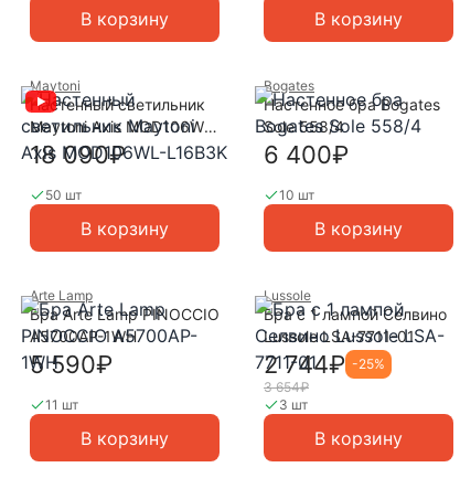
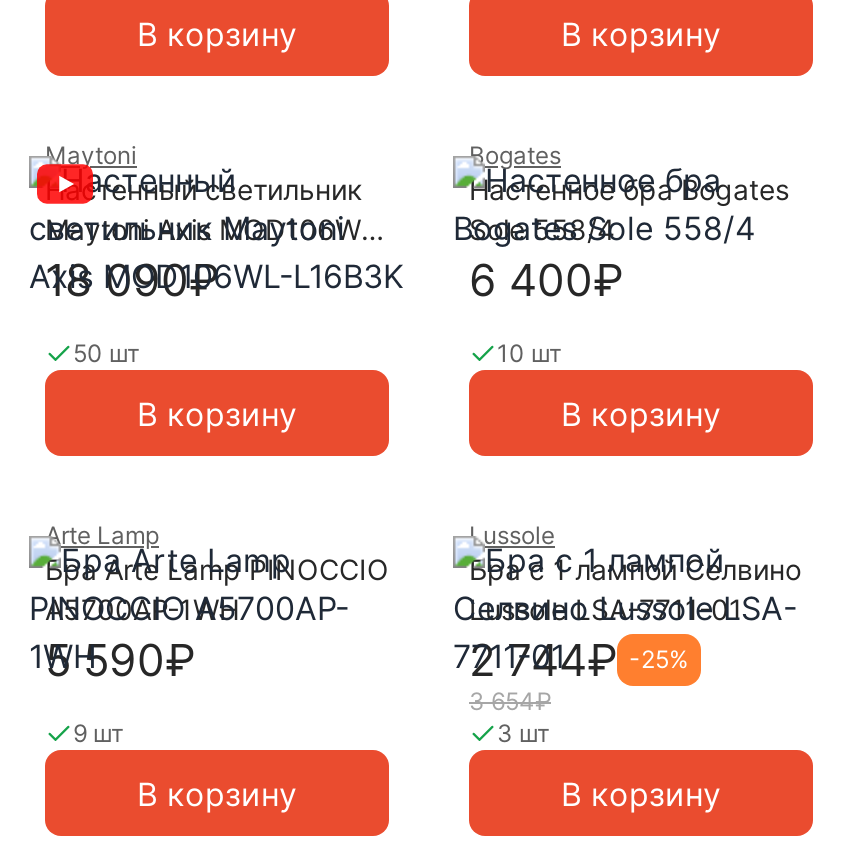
[45,396,78,413] 11 шт -> [73,718,123,748] 9 шт

